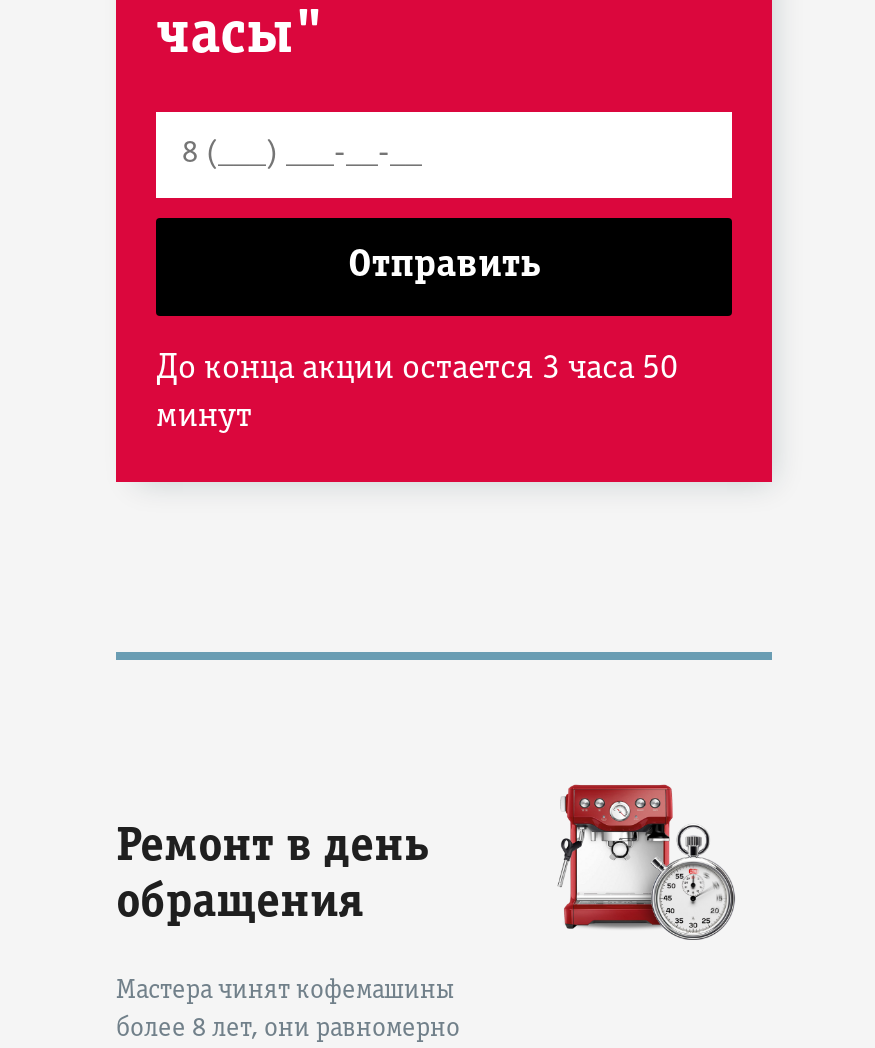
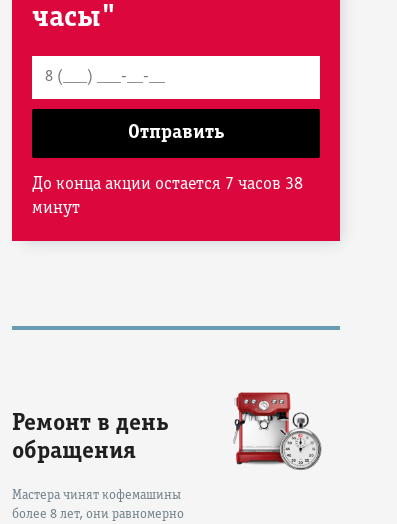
[156,352,678,386] До конца акции остается 3 часа 50 -> [32,176,303,193] До конца акции остается 7 часов 38

